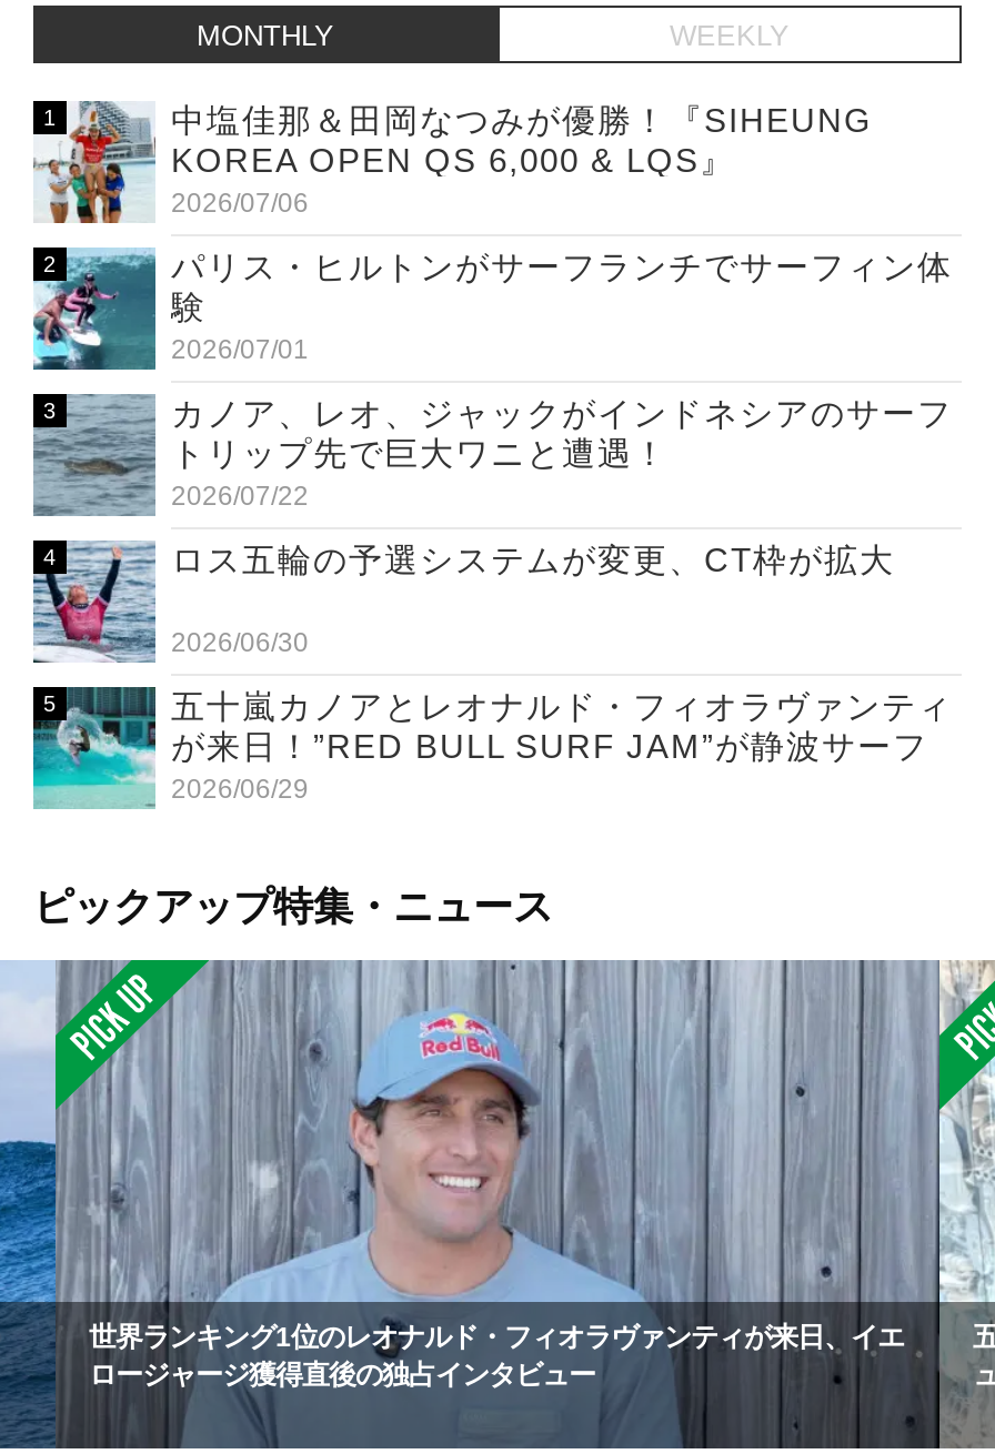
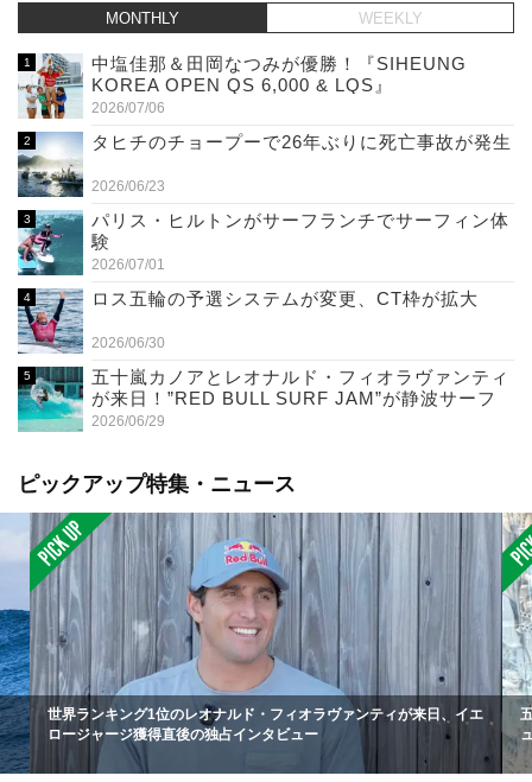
none -> [17,131,512,197] [image] | タヒチのチョープーで26年ぶりに死亡事故が発生 | 2026/06/23
moved [29,245,953,374] -> [15,209,509,278]: [image] | パリス・ヒルトンがサーフランチでサーフィン体 | 験 | 2026/07/01
[33,394,953,516] [image] | カノア、レオ、ジャックがインドネシアのサーフ | トリップ先で巨大ワニと遭遇！ | 2026/07/22 -> none

